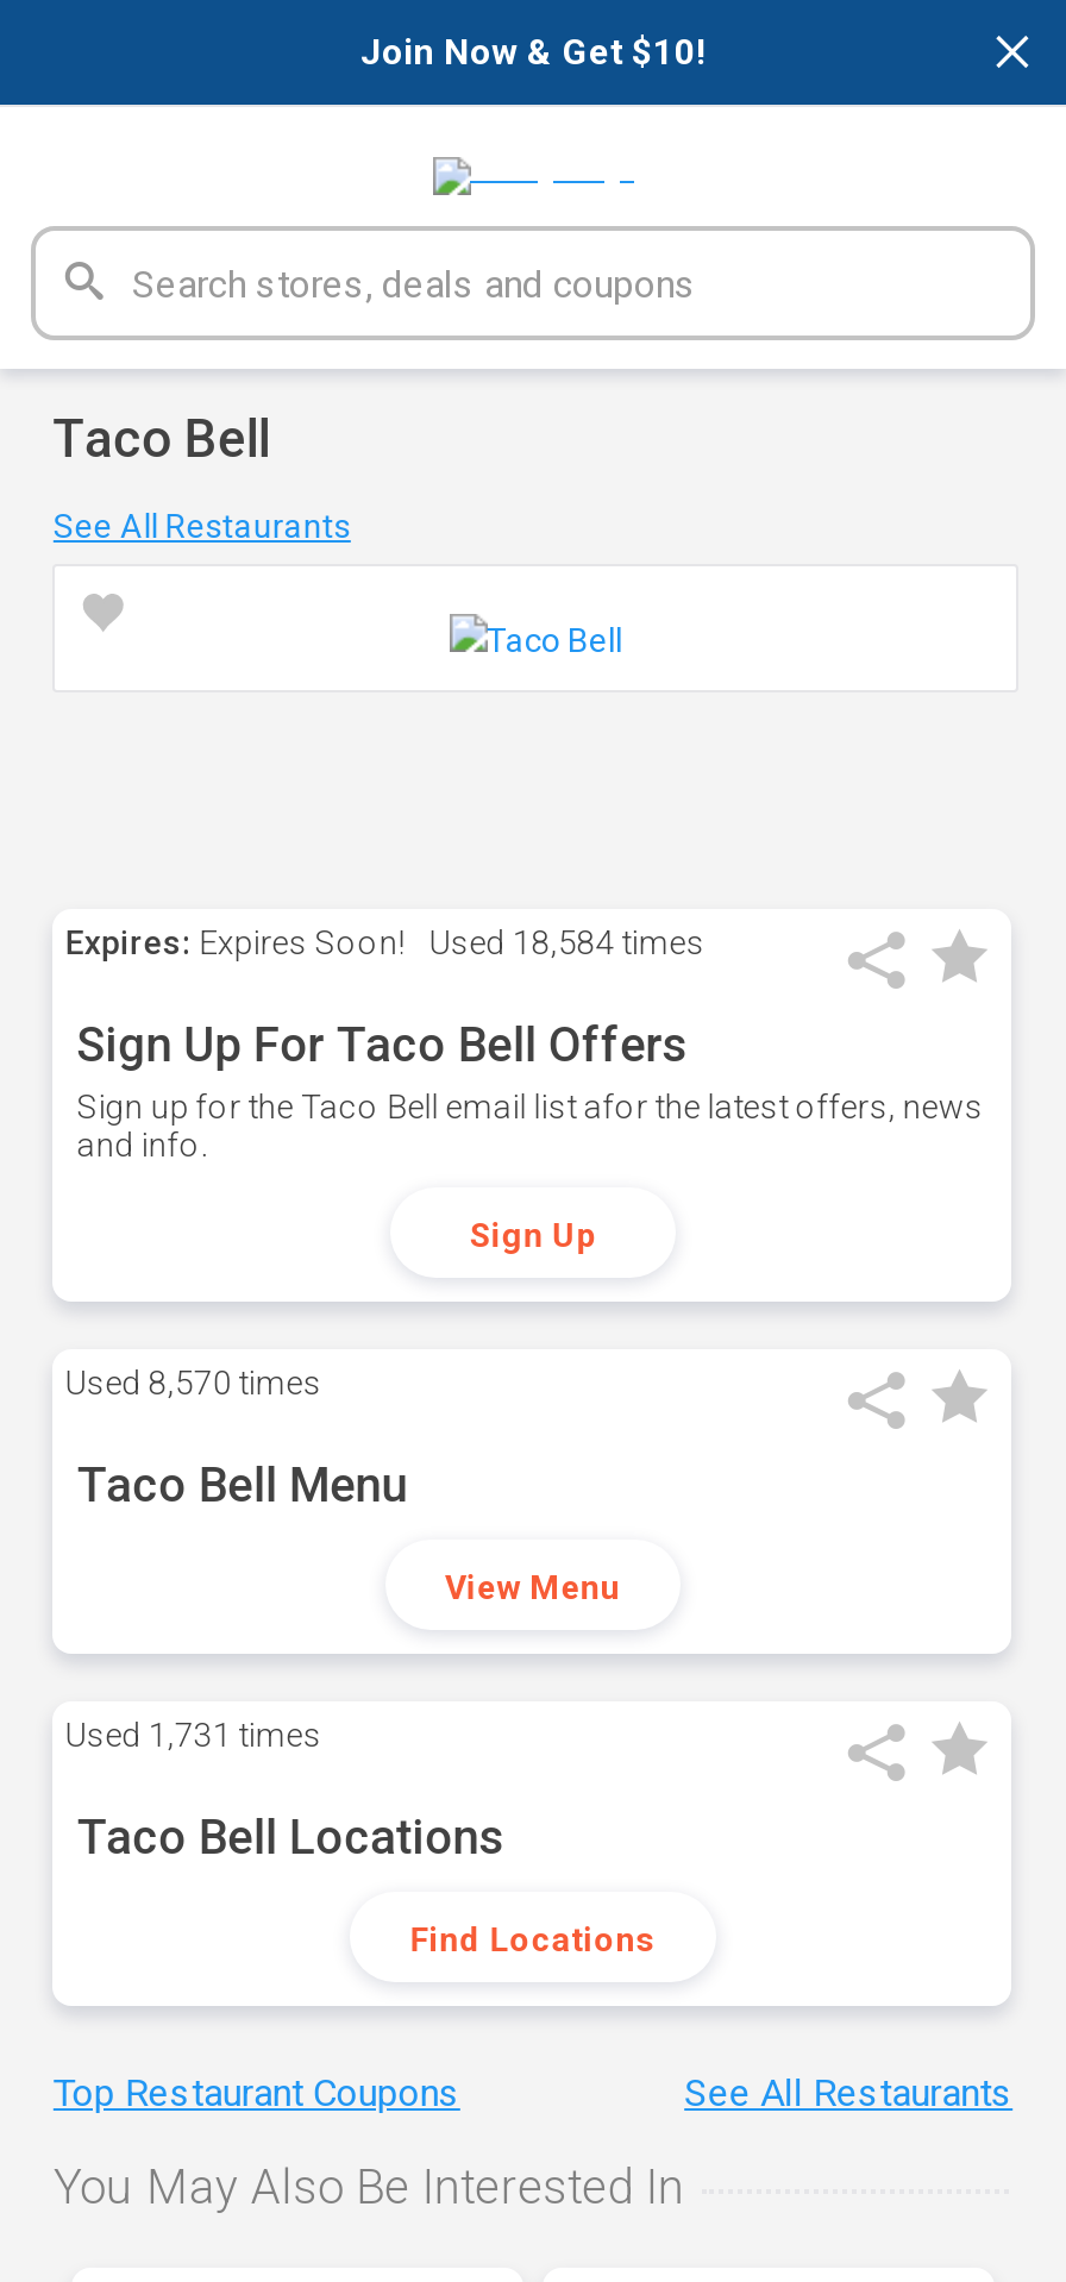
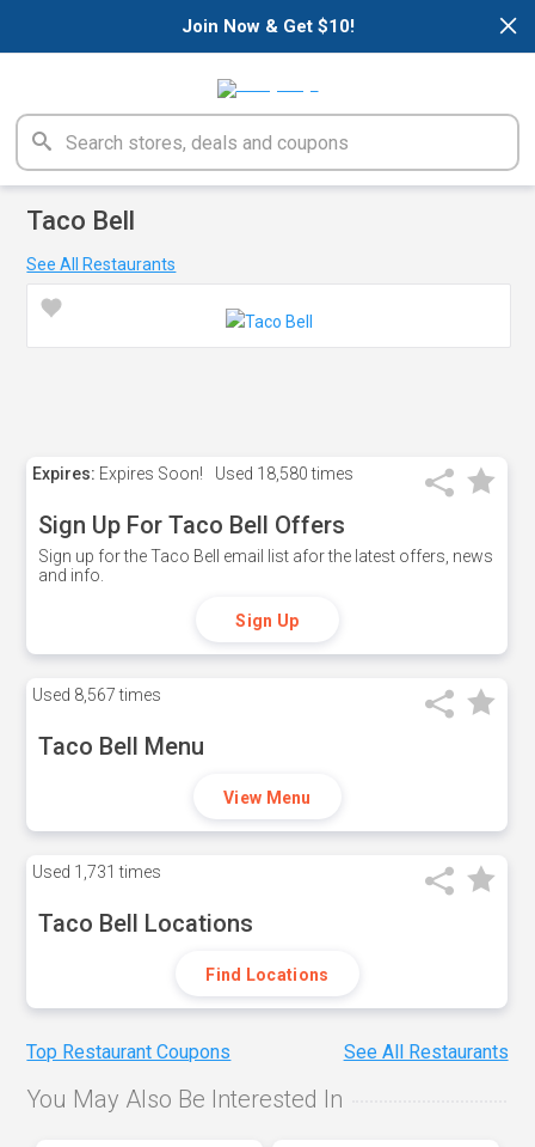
[65,923,705,961] Expires: Expires Soon! Used 18,584 times -> [33,464,354,483] Expires: Expires Soon! Used 18,580 times
[65,1363,322,1402] Used 8,570 times -> [33,685,162,704] Used 8,567 times

